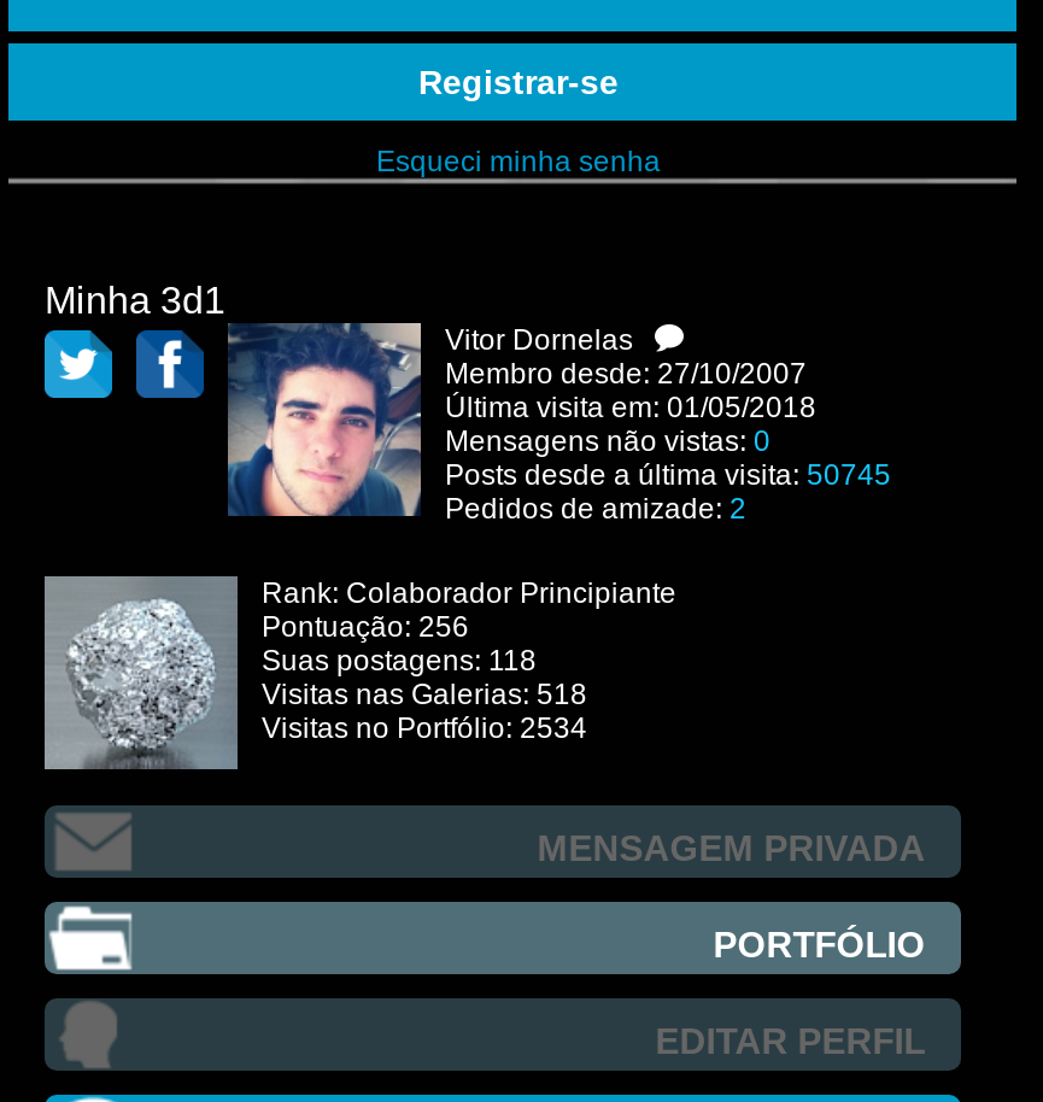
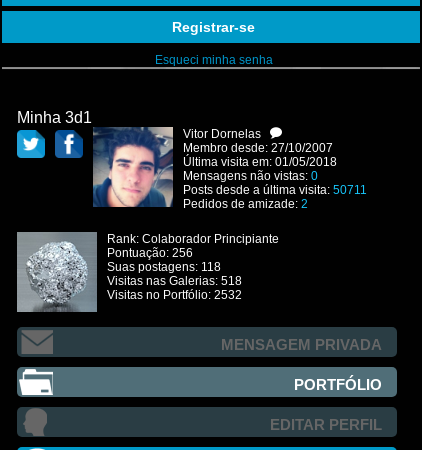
[445,457,891,491] Posts desde a última visita: 50745 -> [183,183,367,197] Posts desde a última visita: 50711
[262,710,587,744] Visitas no Portfólio: 2534 -> [107,288,242,302] Visitas no Portfólio: 2532

